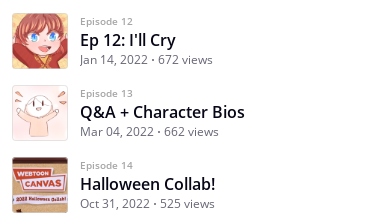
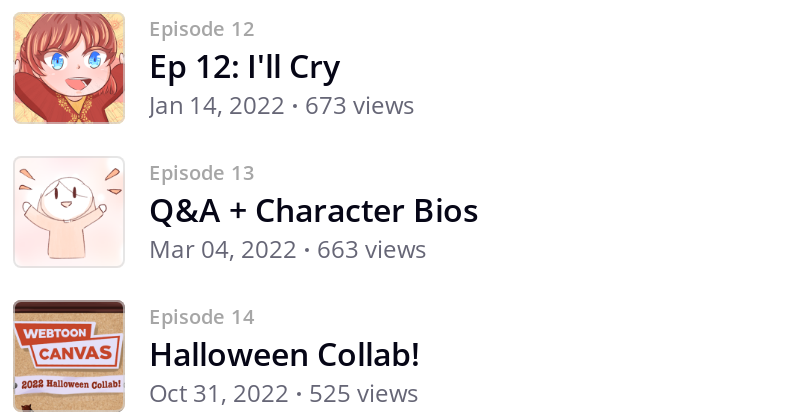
[80,51,213,68] Jan 14, 2022 672 views -> [149,88,415,122] Jan 14, 2022 673 views
[80,123,219,140] Mar 04, 2022 662 views -> [149,232,427,266] Mar 04, 2022 663 views

